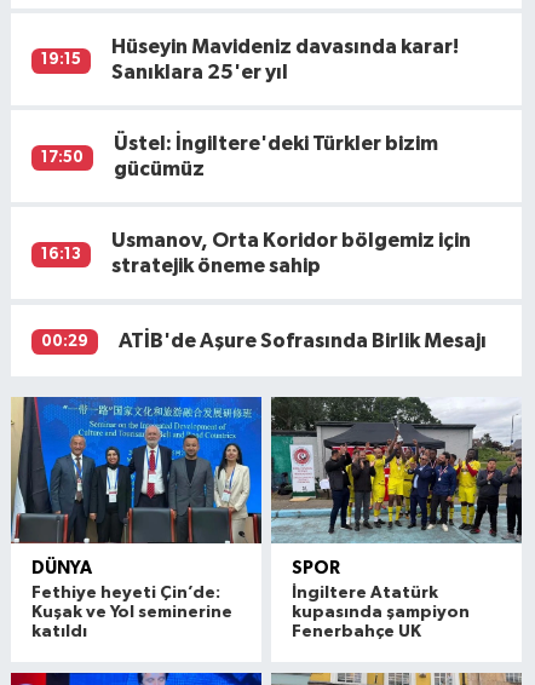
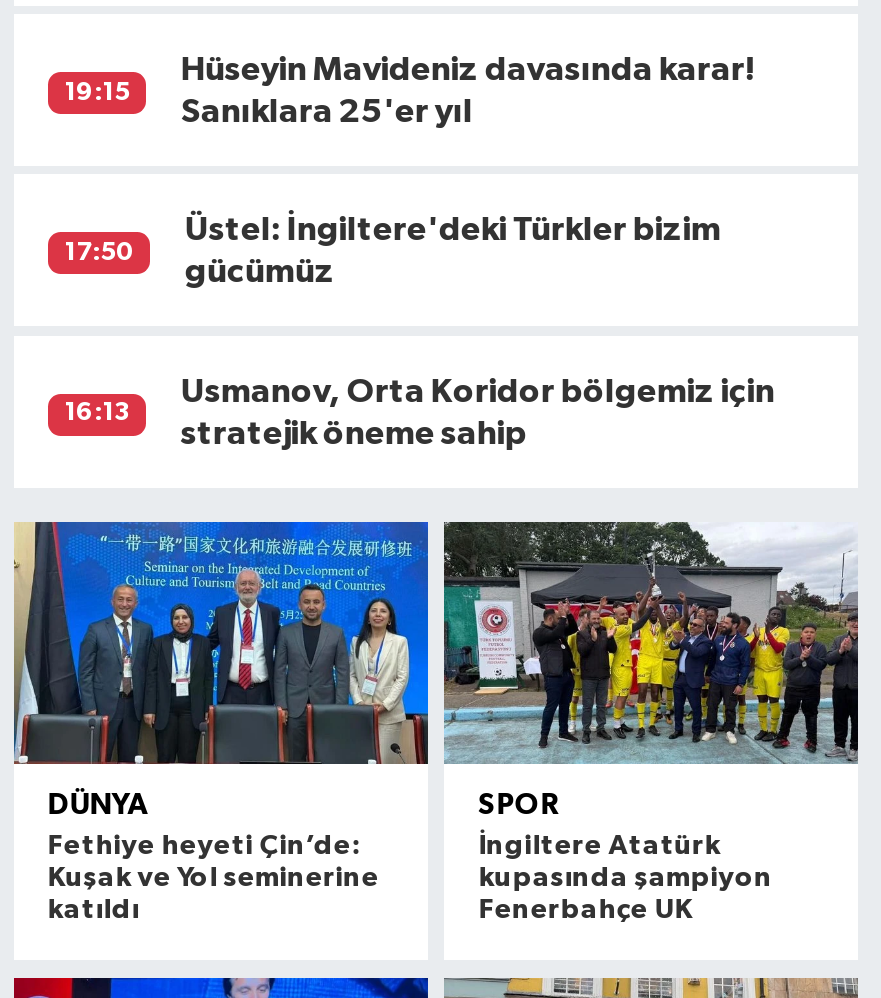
[41,330,487,350] 00:29 | ATİB'de Aşure Sofrasında Birlik Mesajı -> none

